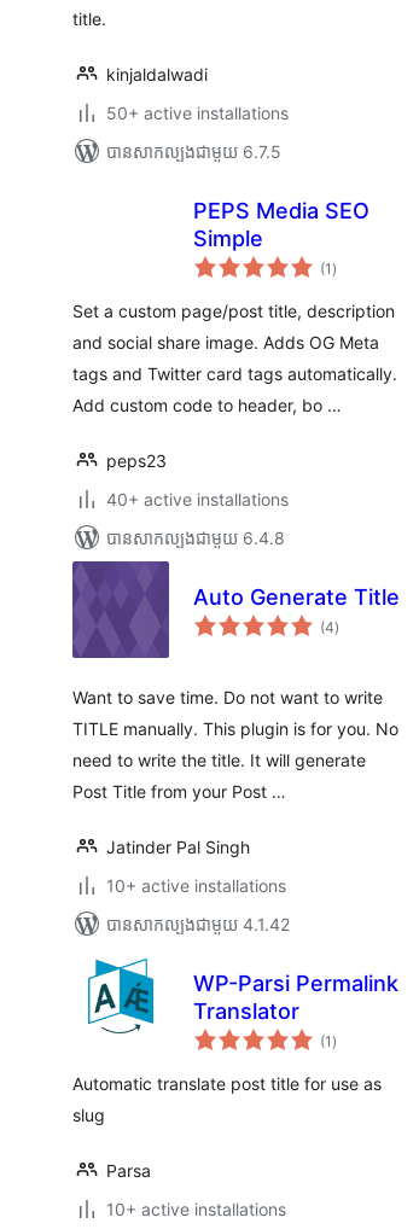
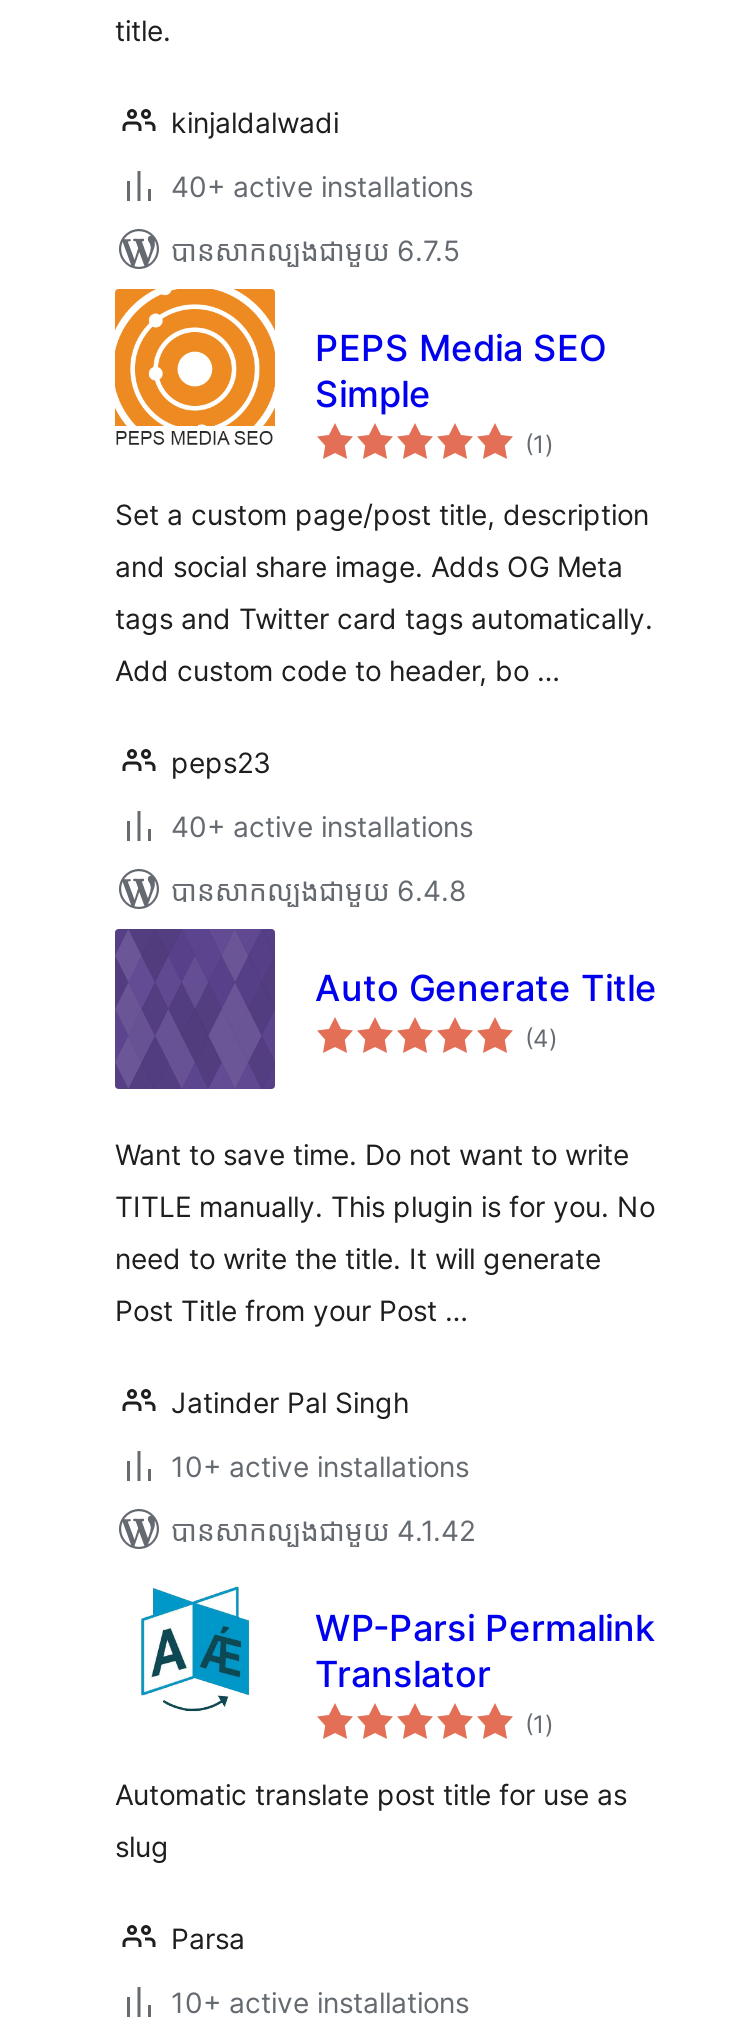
[106,103,289,123] 50+ active installations -> [171,169,473,203] 40+ active installations
none -> [113,287,277,447] [image]

